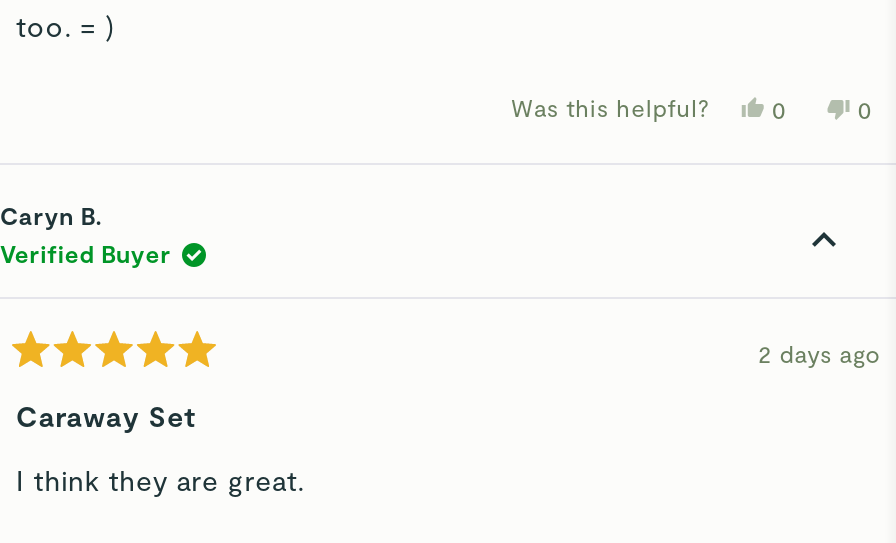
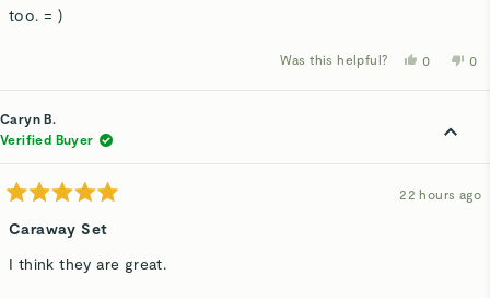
[758,339,880,367] 2 days ago -> [399,186,481,202] 22 hours ago

